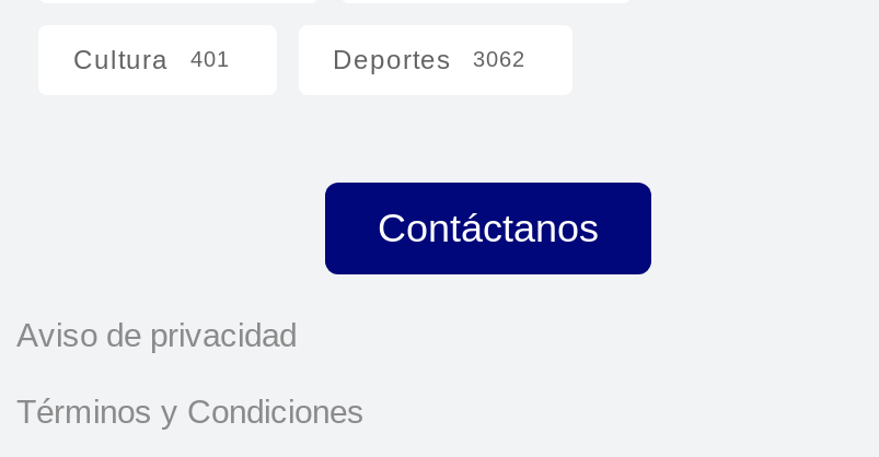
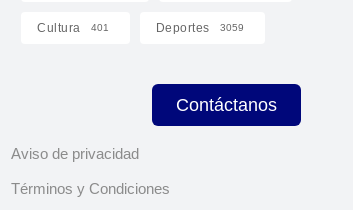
[333,45,525,75] Deportes 3062 -> [155,20,243,34] Deportes 3059

